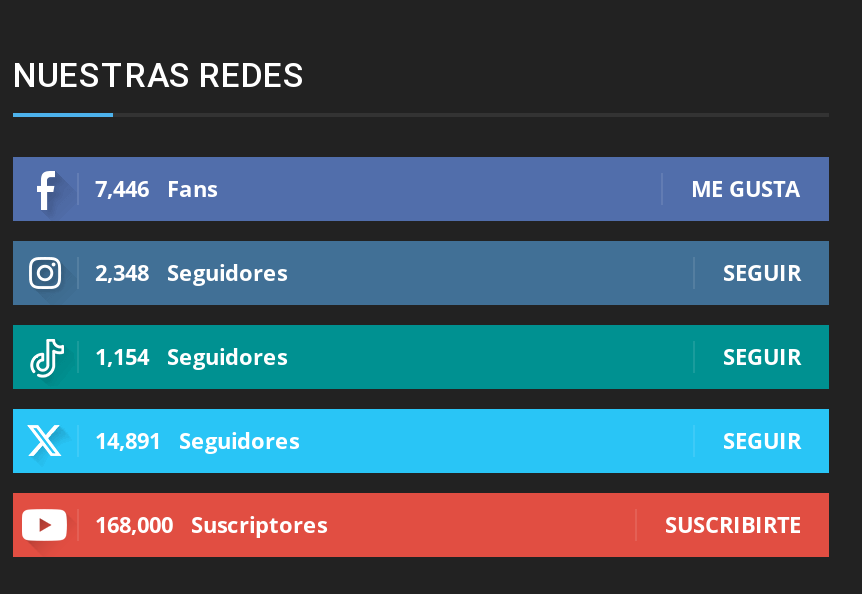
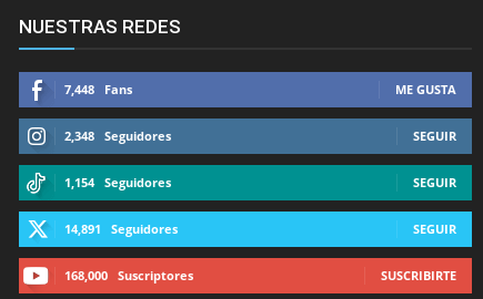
[95,173,217,203] 7,446 Fans -> [64,81,132,97] 7,448 Fans

